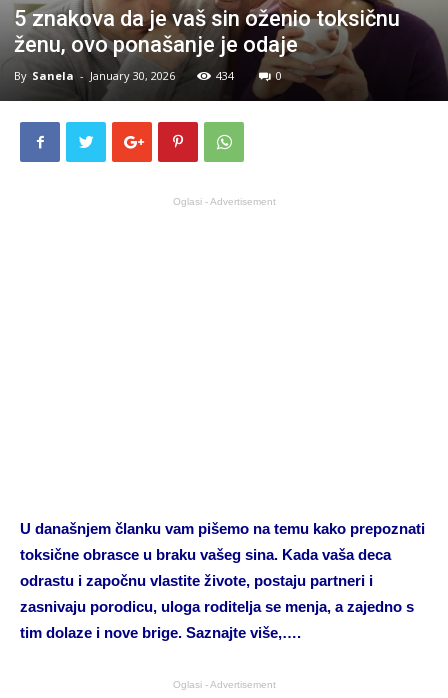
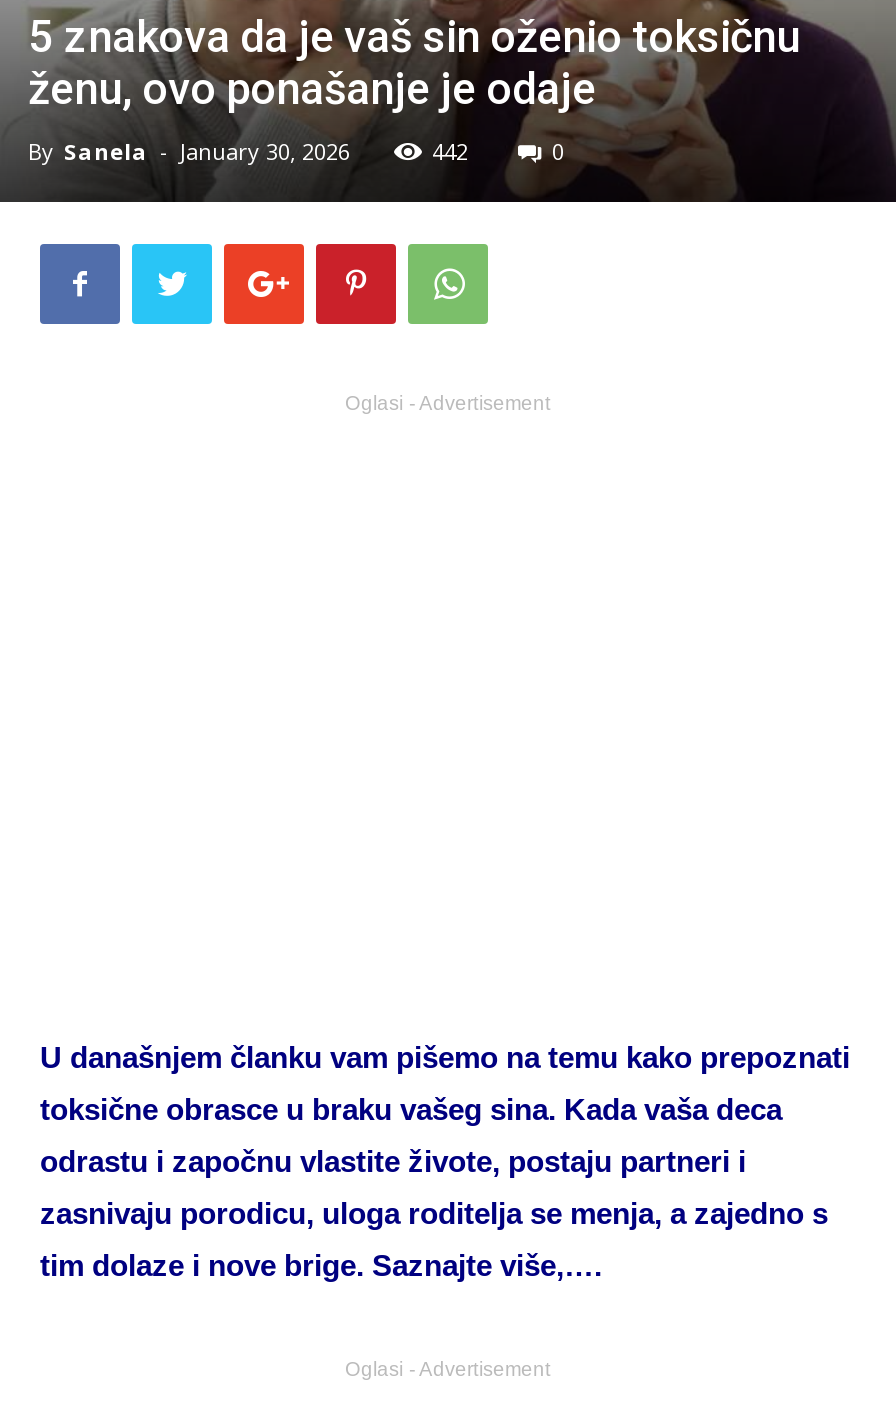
[216,68,234,83] 434 -> [432,136,468,166] 442

